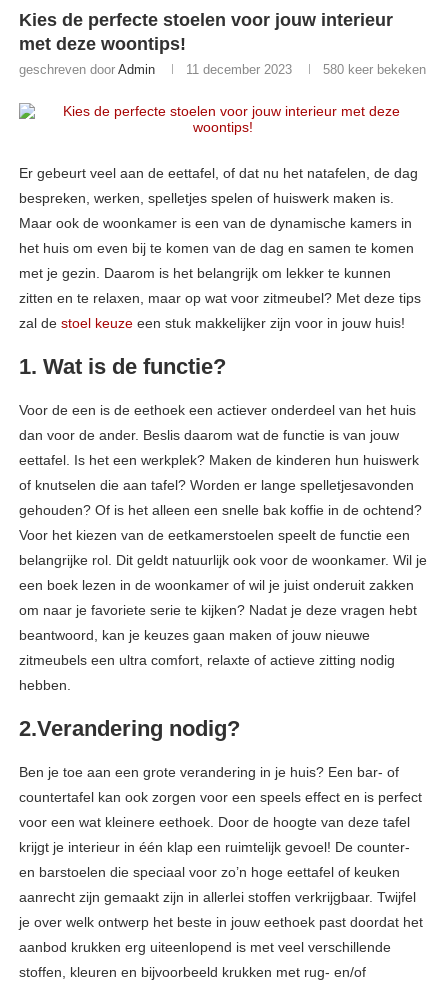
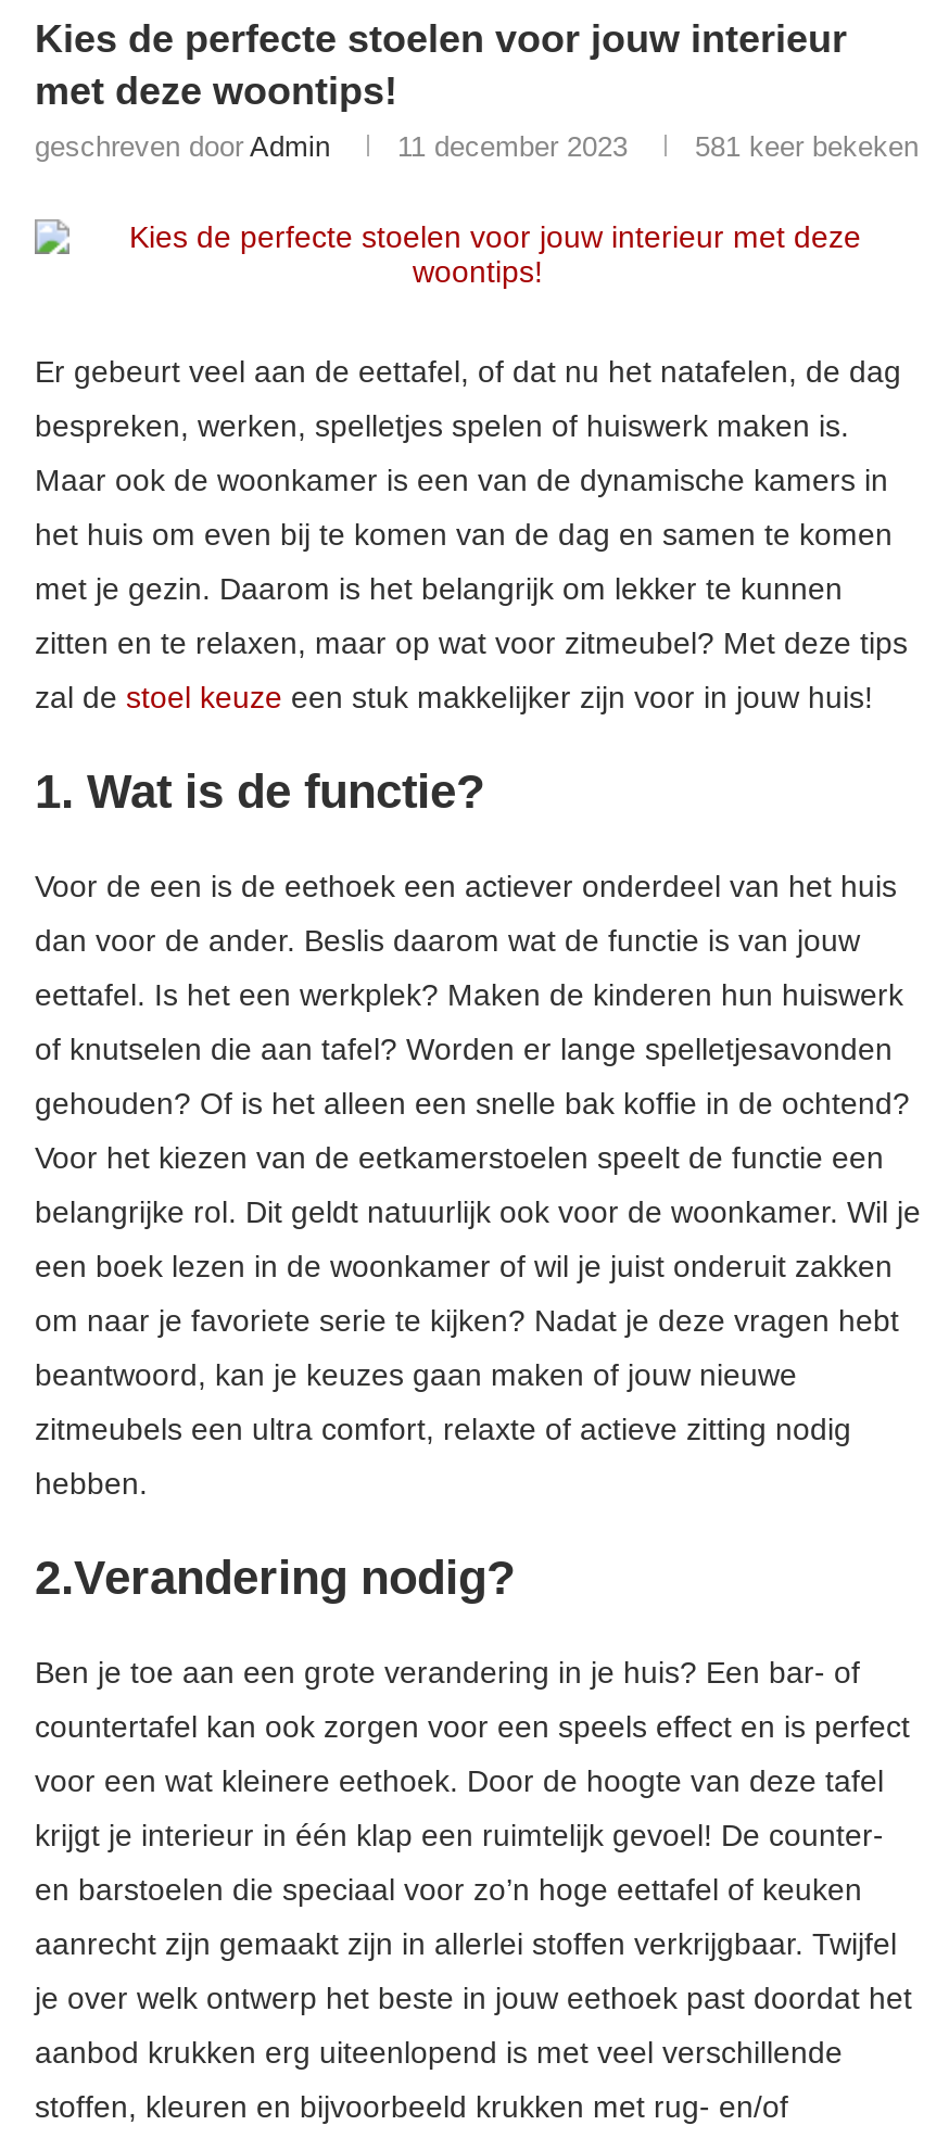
[323,62,426,77] 580 keer bekeken -> [695,130,919,163] 581 keer bekeken

